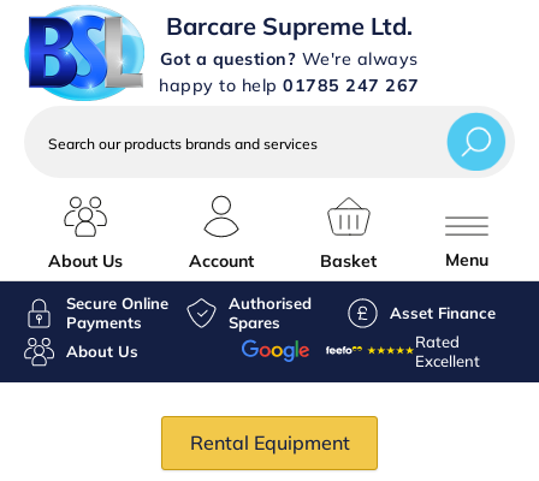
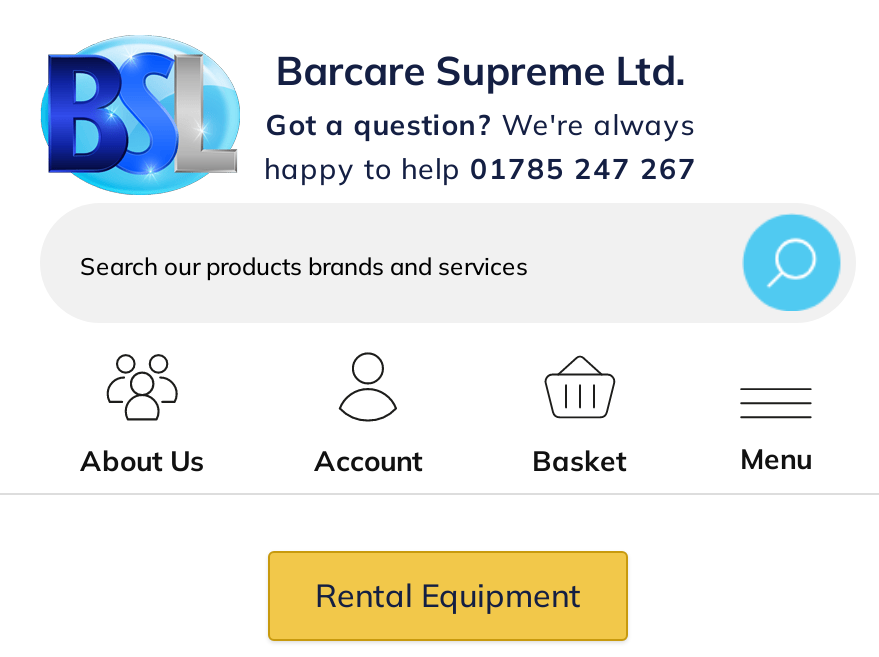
[4,280,535,384] [image] | Secure Online | Payments -> none
[66,293,496,370] Authorised | Spares | Asset Finance | About Us | Rated | Excellent -> none

